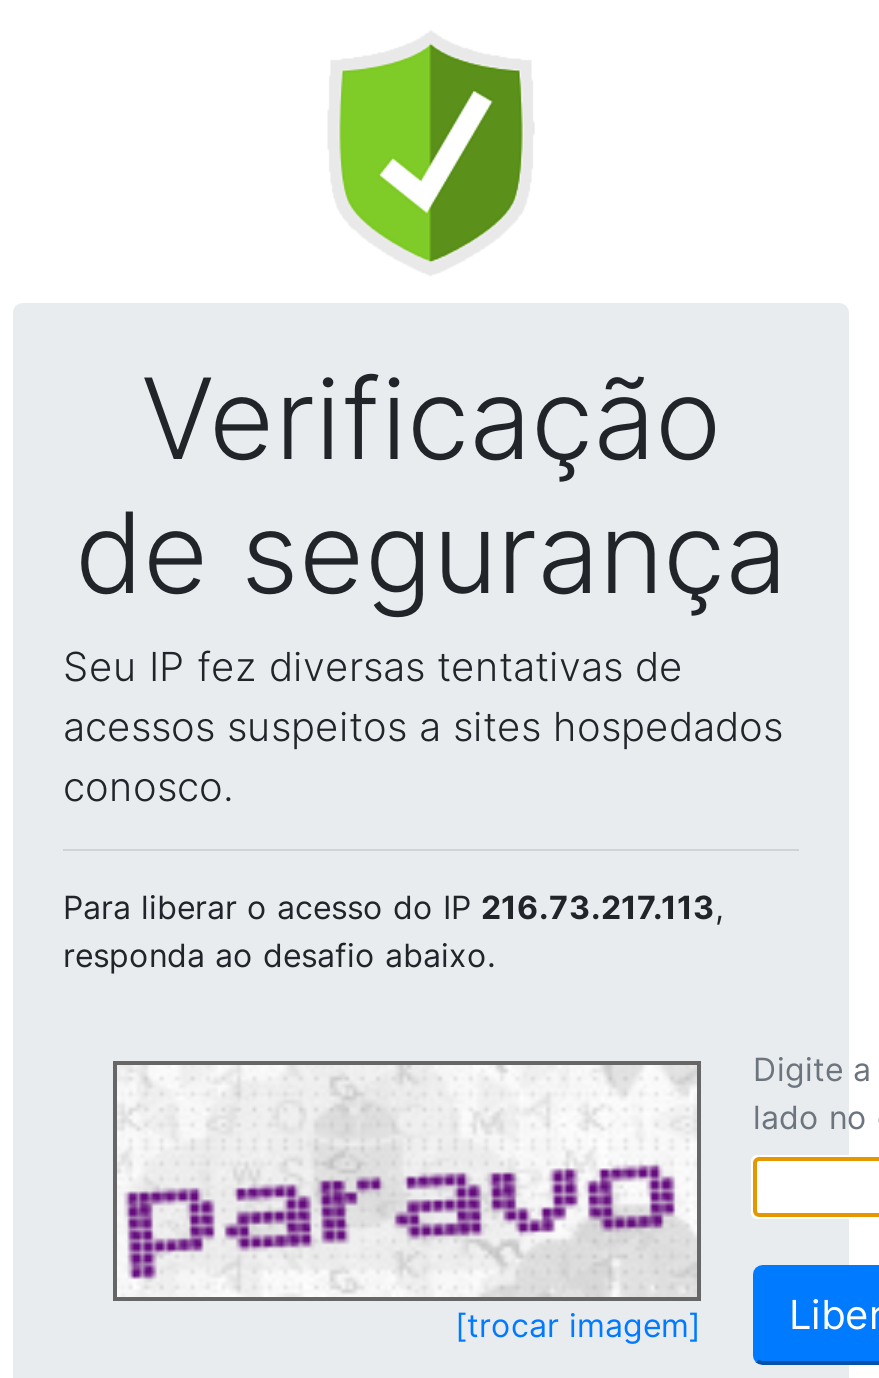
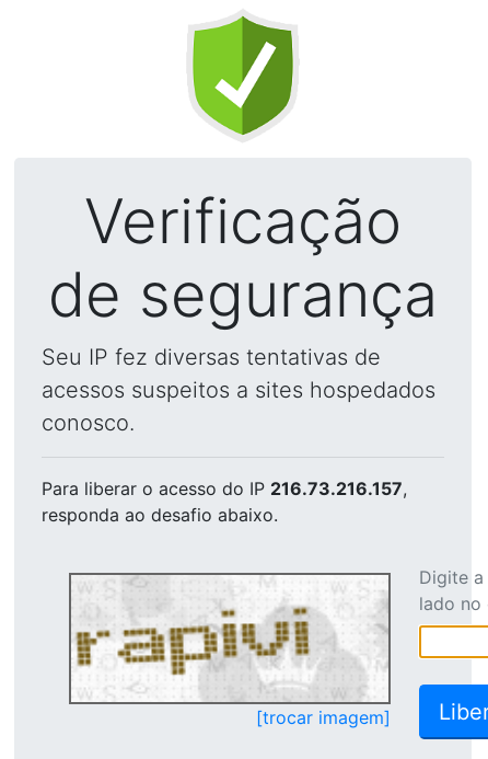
[63,887,723,927] Para liberar o acesso do IP 216.73.217.113, -> [42,478,407,499] Para liberar o acesso do IP 216.73.216.157,
[125,1123,695,1293] [image] -> [74,606,386,699] [image]

